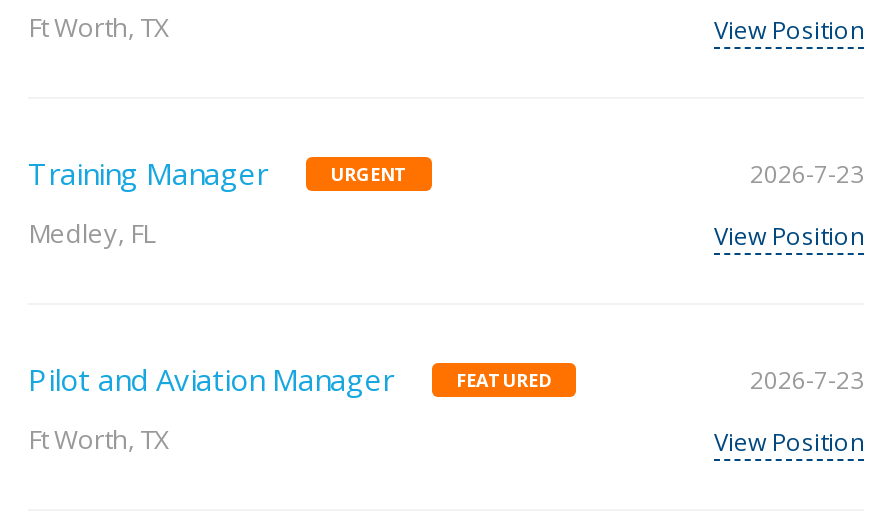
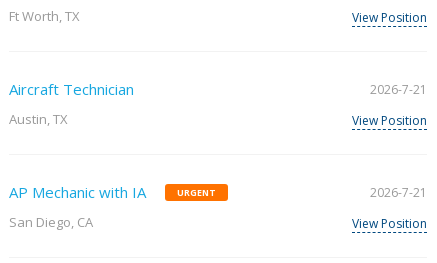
[28,153,408,193] Training Manager | URGENT -> [9,79,134,99] Aircraft Technician
[750,157,864,191] 2026-7-23 -> [370,81,427,98] 2026-7-21
[28,215,154,251] Medley, FL -> [9,110,68,128] Austin, TX
[28,359,552,399] Pilot and Aviation Manager | FEATURED -> [9,182,216,202] AP Mechanic with IA | URGENT
[750,363,864,397] 2026-7-23 -> [370,184,427,201] 2026-7-21
[28,421,170,457] Ft Worth, TX -> [9,213,93,231] San Diego, CA

